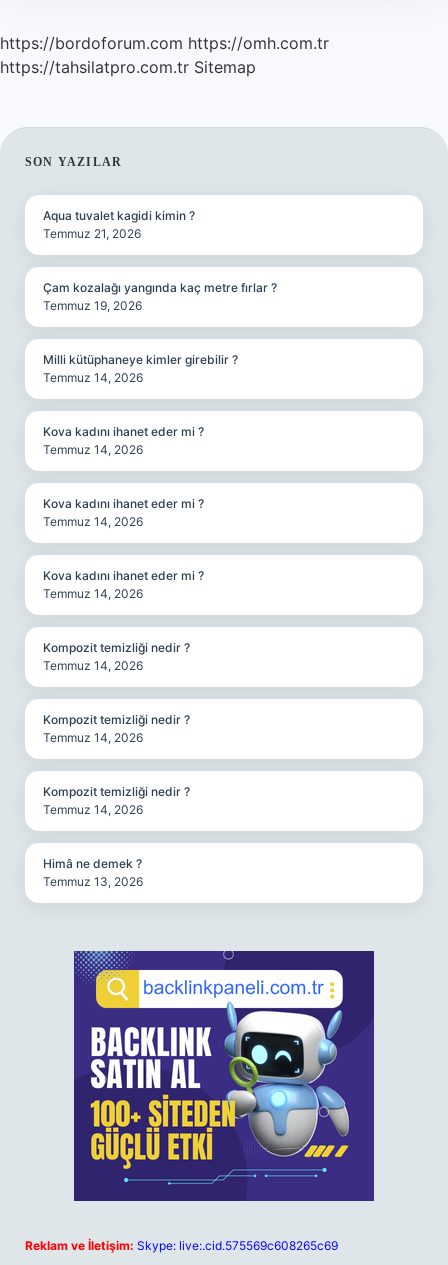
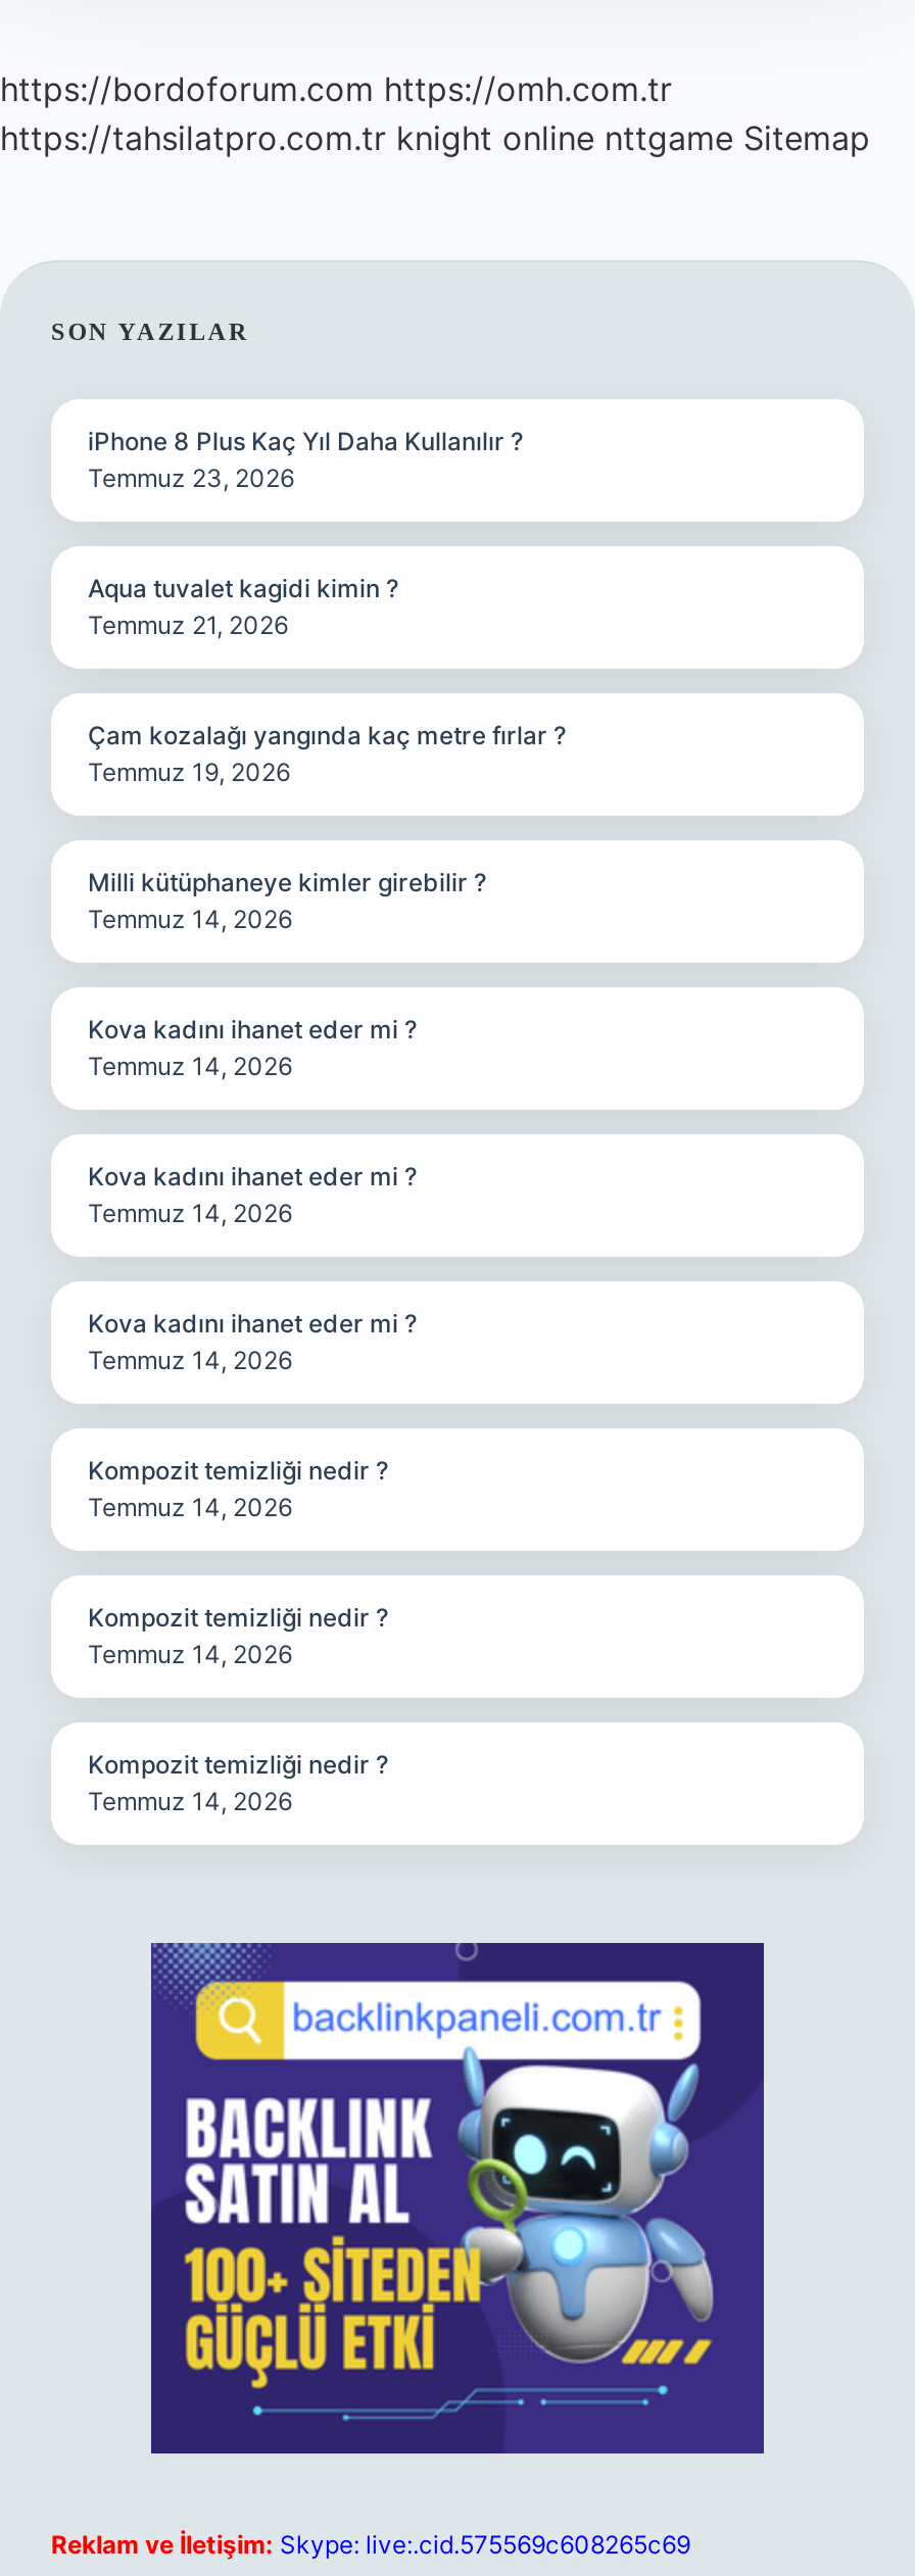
[0,57,256,77] https://tahsilatpro.com.tr Sitemap -> [0,117,870,158] https://tahsilatpro.com.tr knight online nttgame Sitemap
none -> [88,426,523,493] iPhone 8 Plus Kaç Yıl Daha Kullanılır ? | Temmuz 23, 2026
moved [43,208,277,817] -> [88,573,566,1816]: Aqua tuvalet kagidi kimin ? | Temmuz 21, 2026 | Çam kozalağı yangında kaç metre fırlar ? | ... | Kompozit temizliği nedir ? | Temmuz 14, 2026
[43,856,143,889] Himâ ne demek ? | Temmuz 13, 2026 -> none

